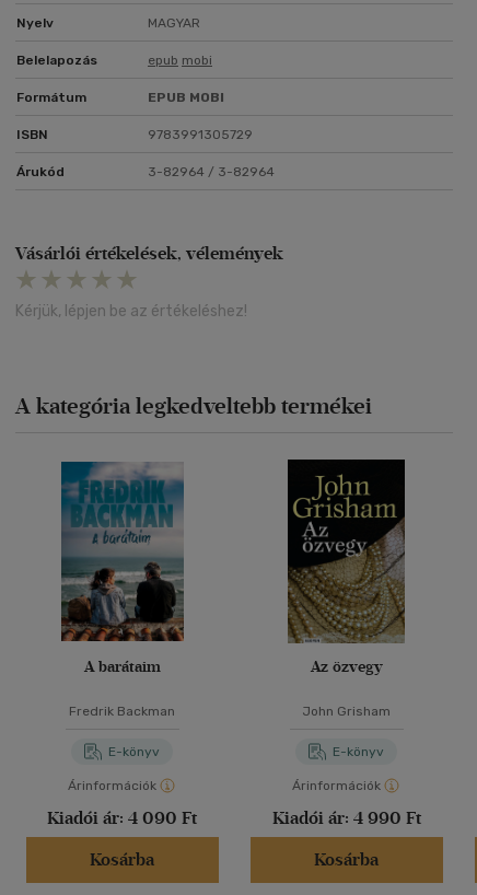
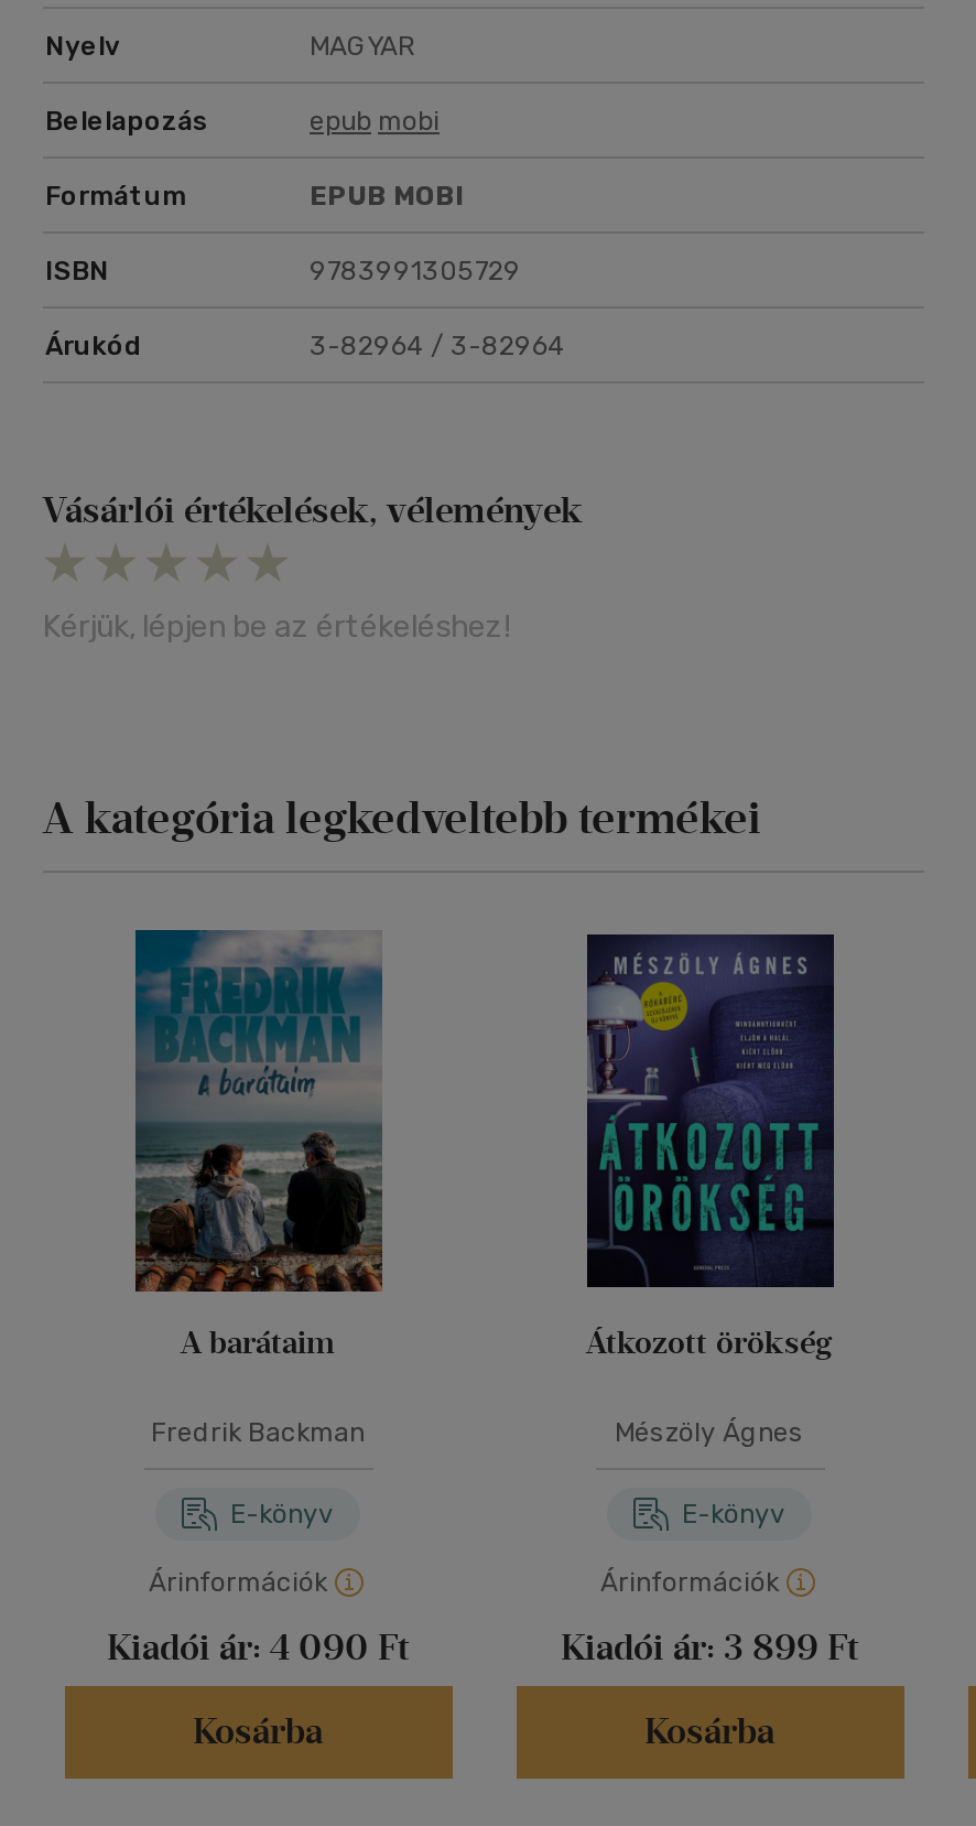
[286,458,408,676] [image] | Az özvegy -> [585,926,836,1363] [image] | Átkozott örökség
[302,704,391,719] John Grisham -> [615,1418,804,1448] Mészöly Ágnes
[272,808,421,828] Kiadói ár: 4 990 Ft -> [561,1627,858,1669] Kiadói ár: 3 899 Ft

